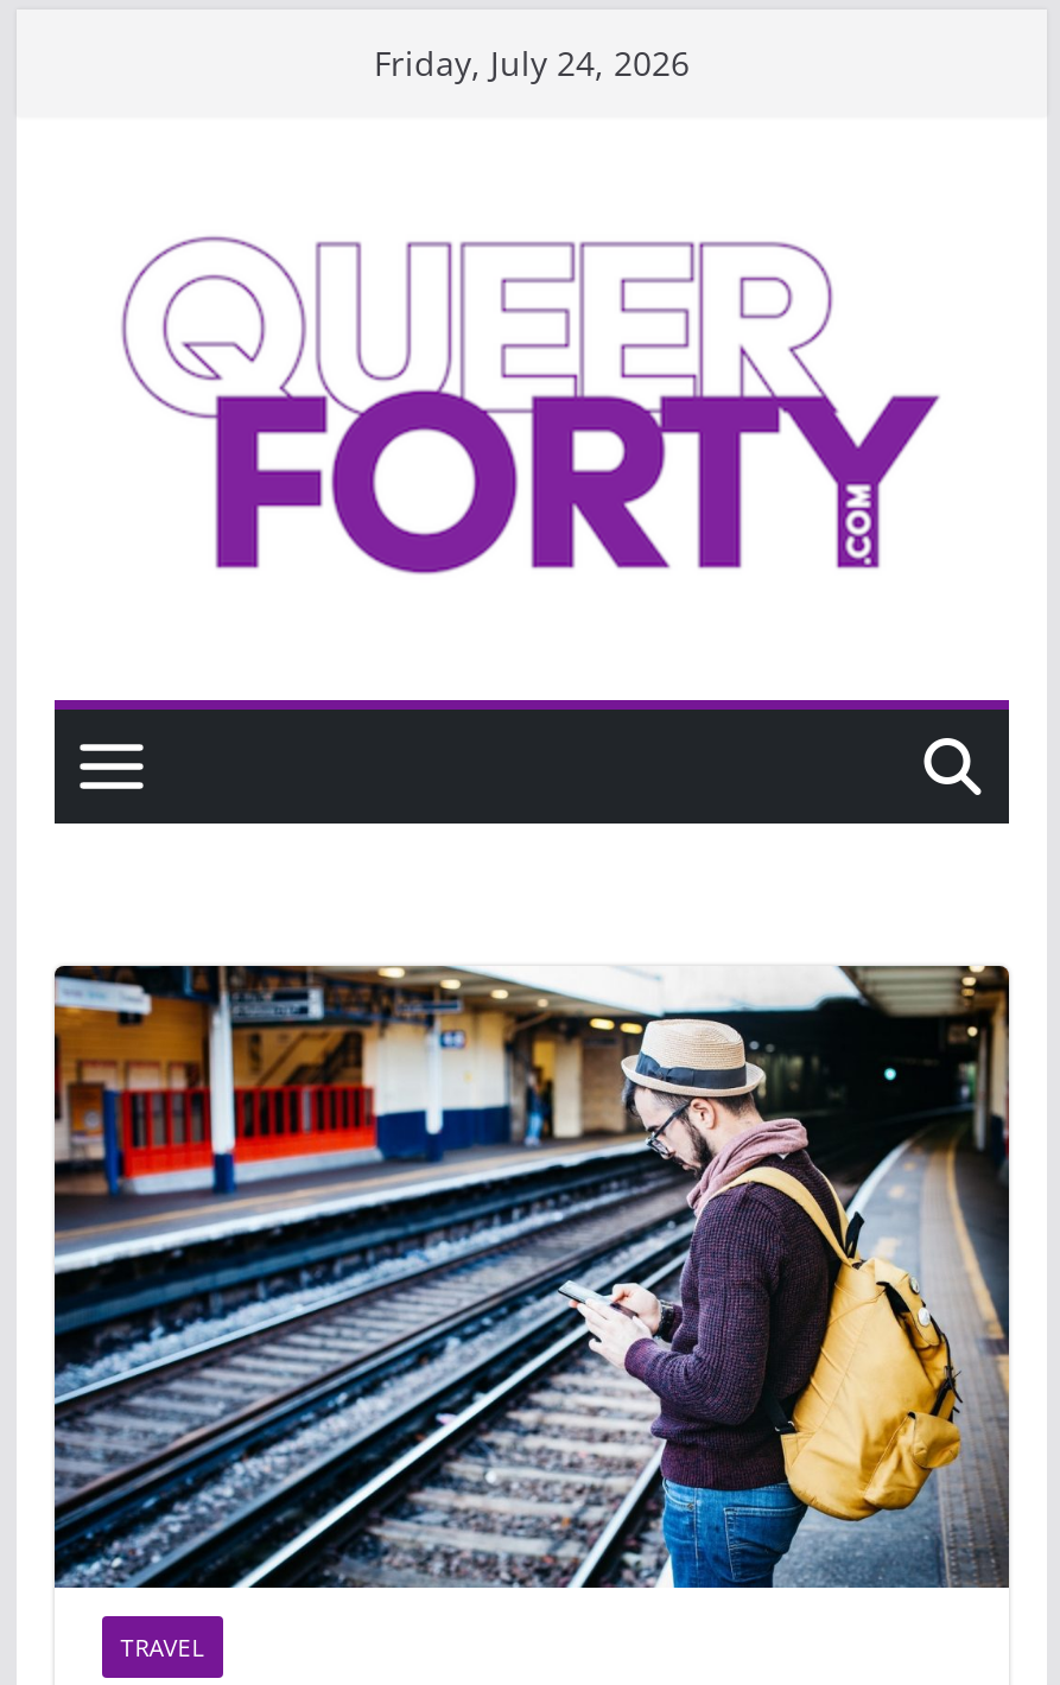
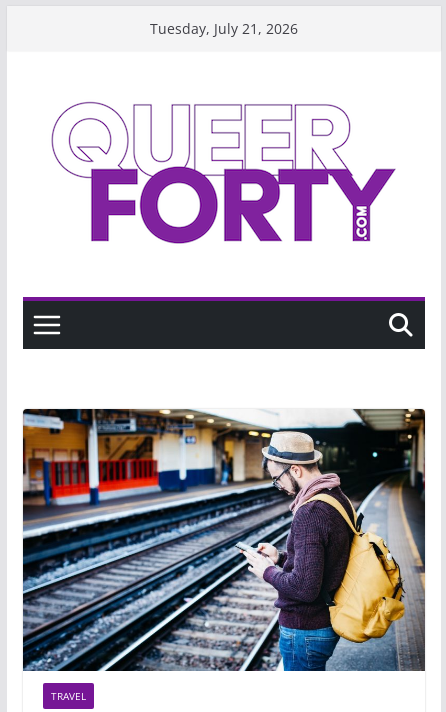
[374,40,690,85] Friday, July 24, 2026 -> [150,19,298,38] Tuesday, July 21, 2026

